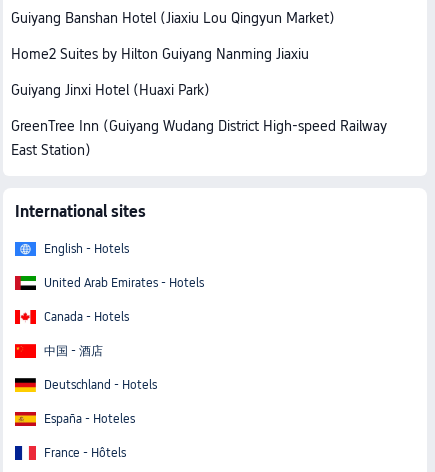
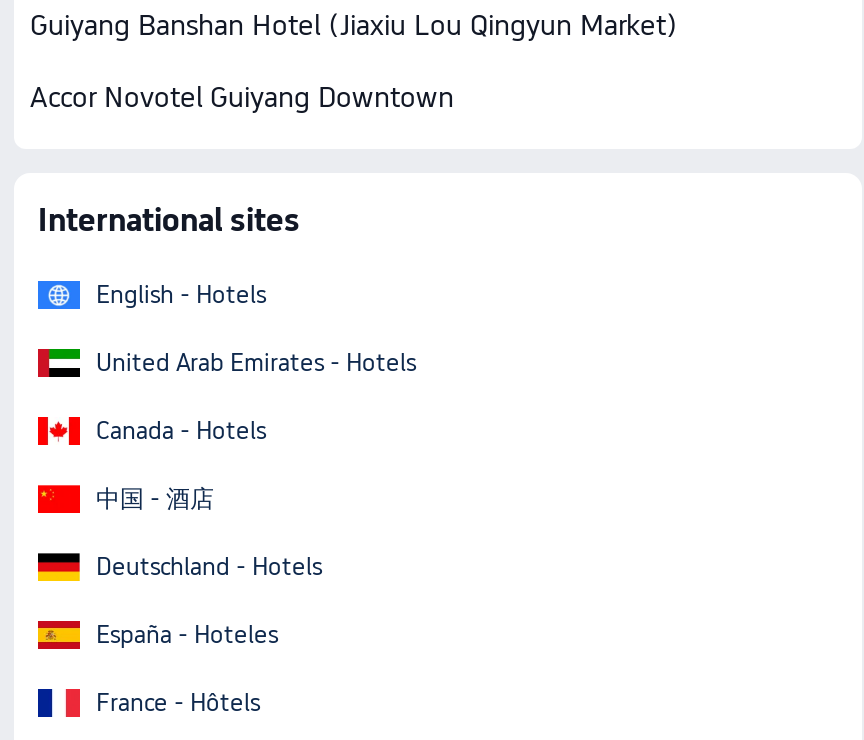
[11,46,387,158] Home2 Suites by Hilton Guiyang Nanming Jiaxiu | Guiyang Jinxi Hotel (Huaxi Park) | GreenTree Inn (Guiyang Wudang District High-speed Railway | East Station) -> [30,81,454,113] Accor Novotel Guiyang Downtown

